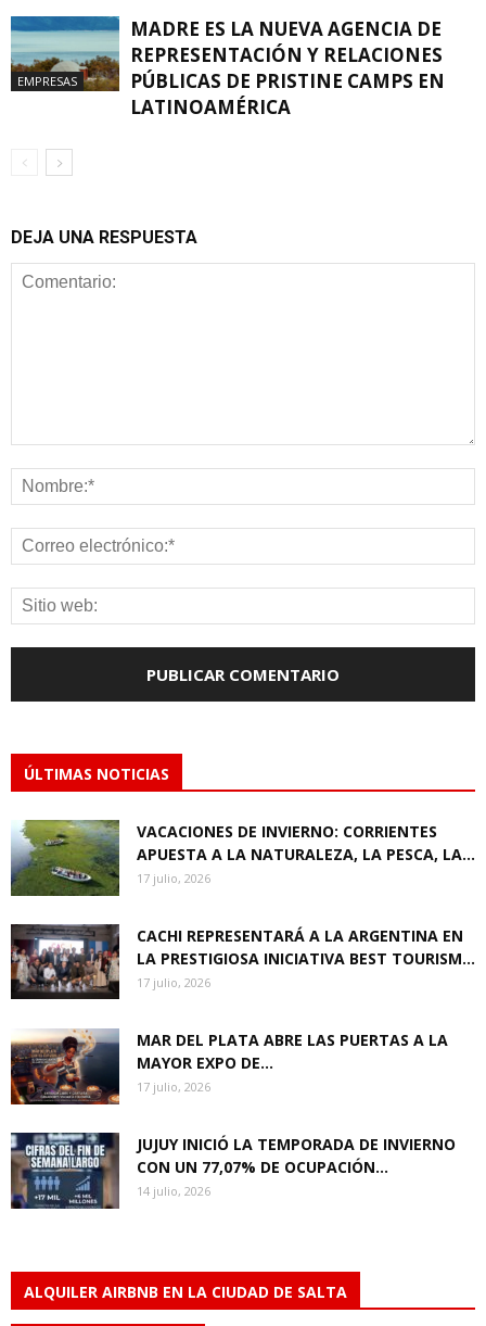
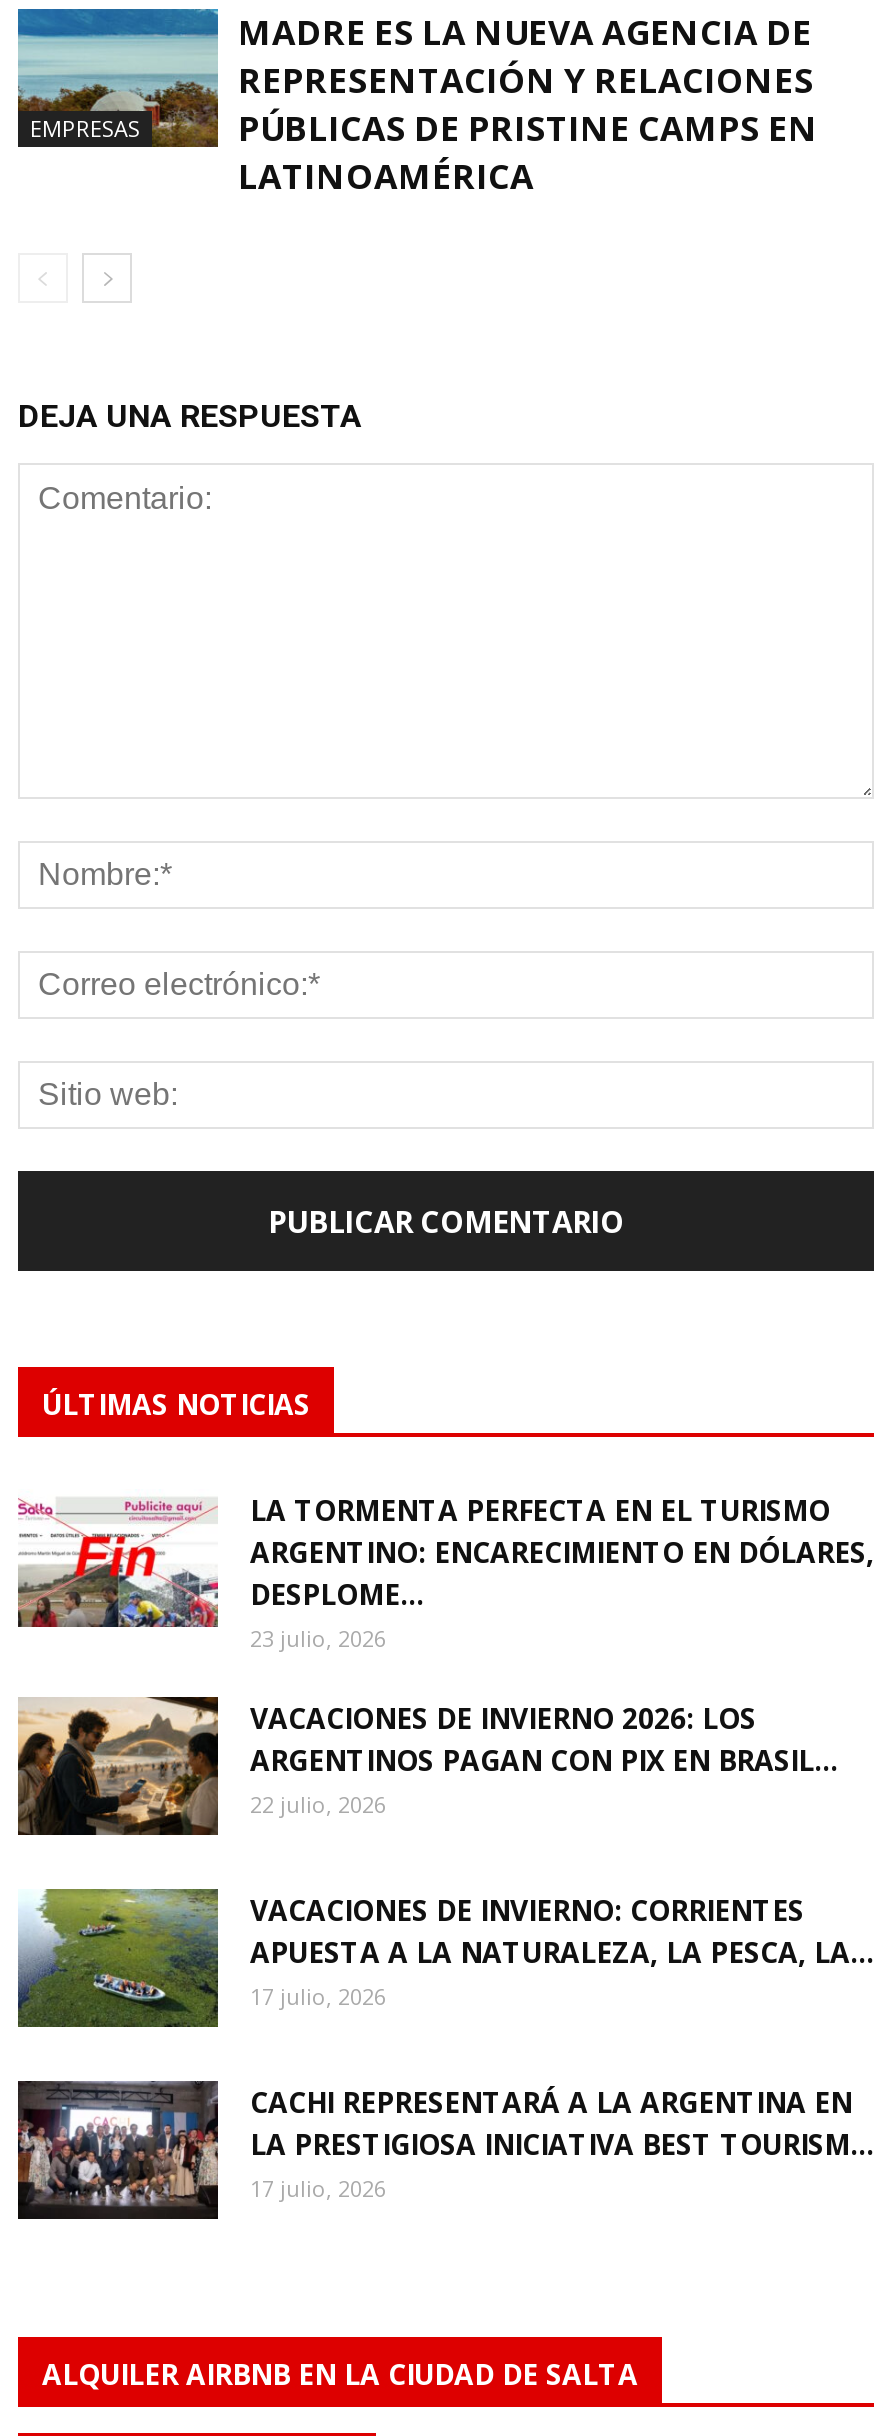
none -> [16,1695,220,1837] [image]
none -> [18,1489,874,1819] [image] | LA TORMENTA PERFECTA EN EL TURISMO | ARGENTINO: ENCARECIMIENTO EN DÓLARES, | DESPLOME... | 23 julio, 2026 | VACACIONES DE INVIERNO 2026: LOS | ARGENTINOS PAGAN CON PIX EN BRASIL... | 22 julio, 2026
moved [9,818,475,991] -> [14,1885,874,2203]: [image] | VACACIONES DE INVIERNO: CORRIENTES | APUESTA A LA NATURALEZA, LA PESCA, LA... | 17 julio, 2026 | CACHI REPRESENTARÁ A LA ARGENTINA EN | LA PRESTIGIOSA INICIATIVA BEST TOURISM... | 17 julio, 2026
[10,1030,456,1199] [image] | MAR DEL PLATA ABRE LAS PUERTAS A LA | MAYOR EXPO DE... | 17 julio, 2026 | JUJUY INICIÓ LA TEMPORADA DE INVIERNO | CON UN 77,07% DE OCUPACIÓN... | 14 julio, 2026 -> none
[10,1133,119,1209] [image] -> none

